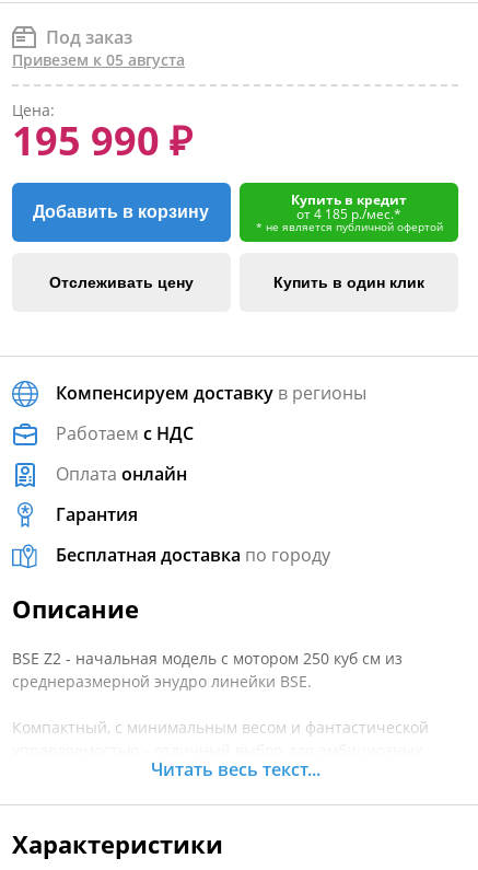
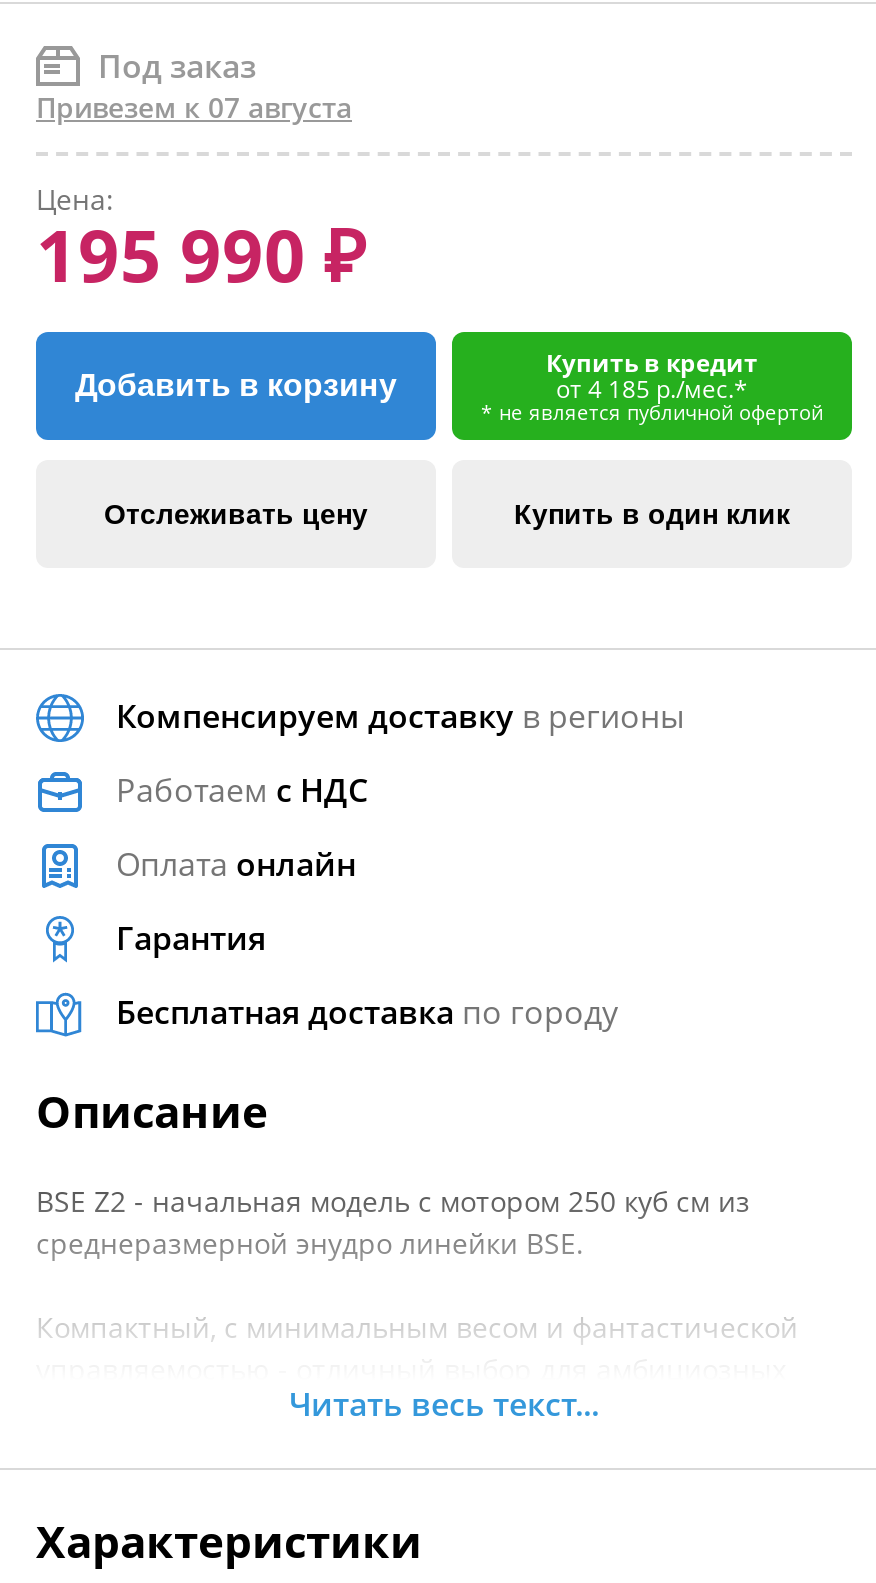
[12,49,185,70] Привезем к 05 августа -> [36,88,352,126] Привезем к 07 августа

